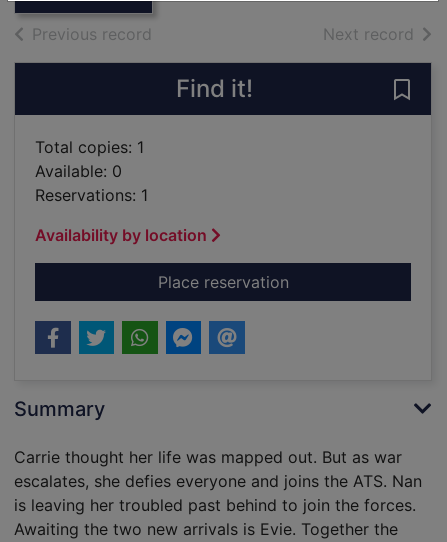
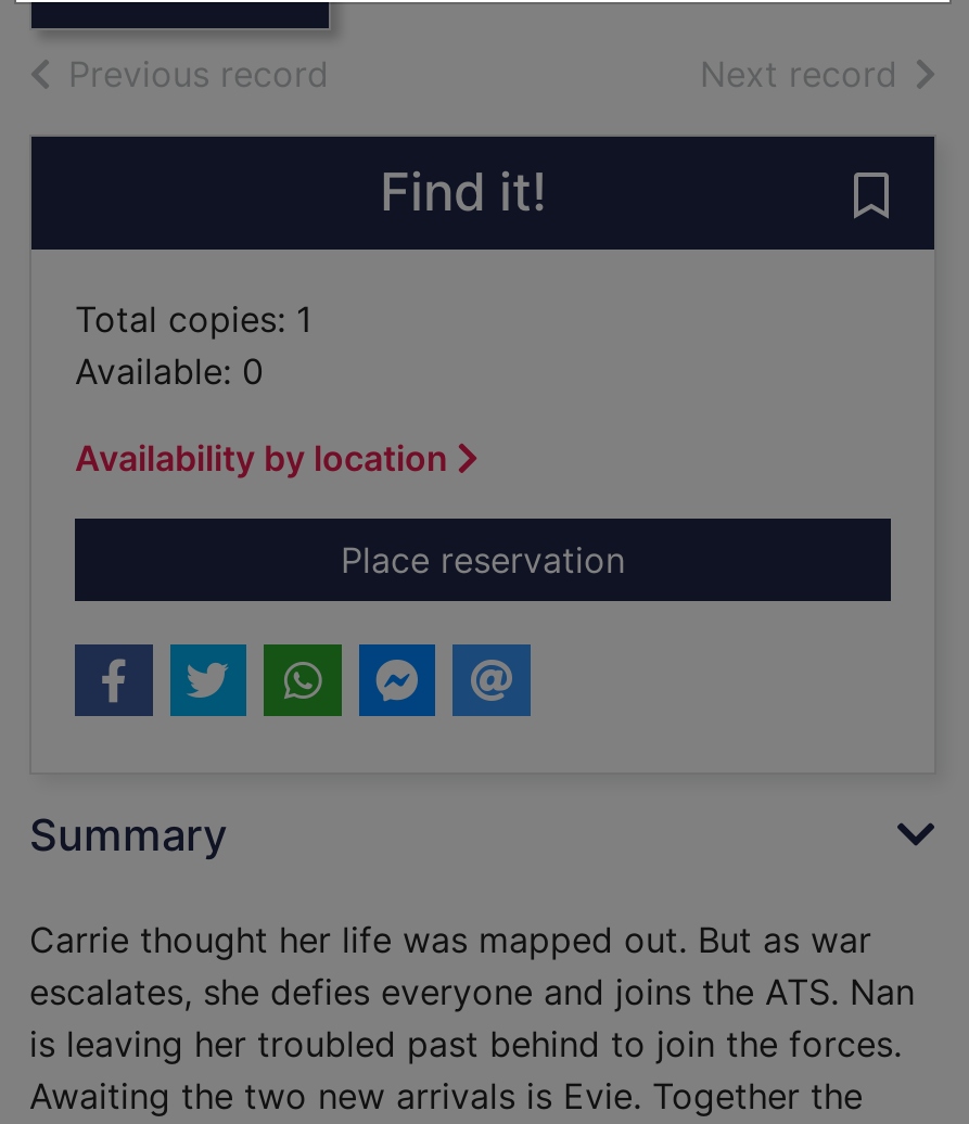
[35,185,148,205] Reservations: 1 -> none

